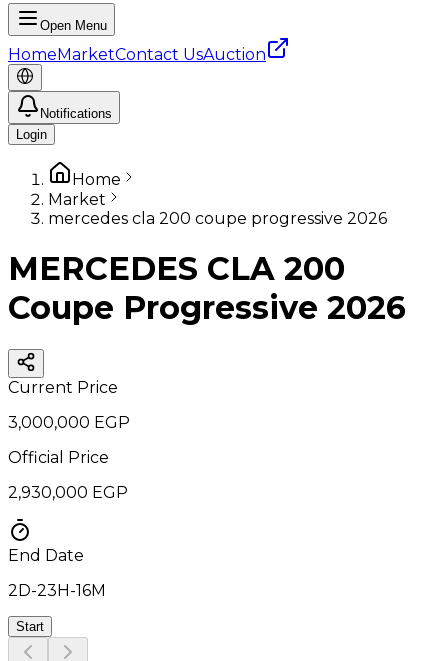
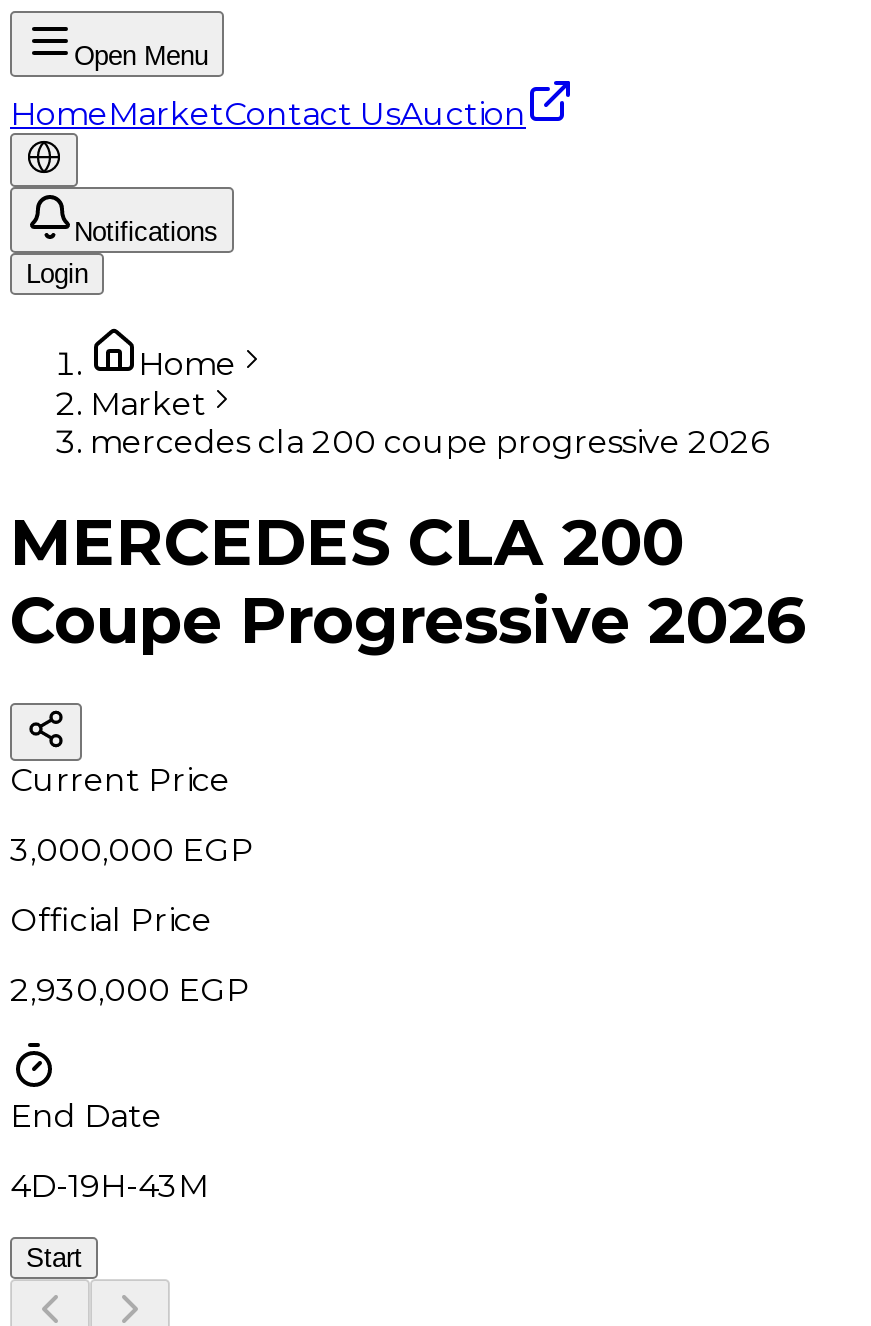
[8,581,106,600] 2D-23H-16M -> [10,1167,208,1205] 4D-19H-43M

